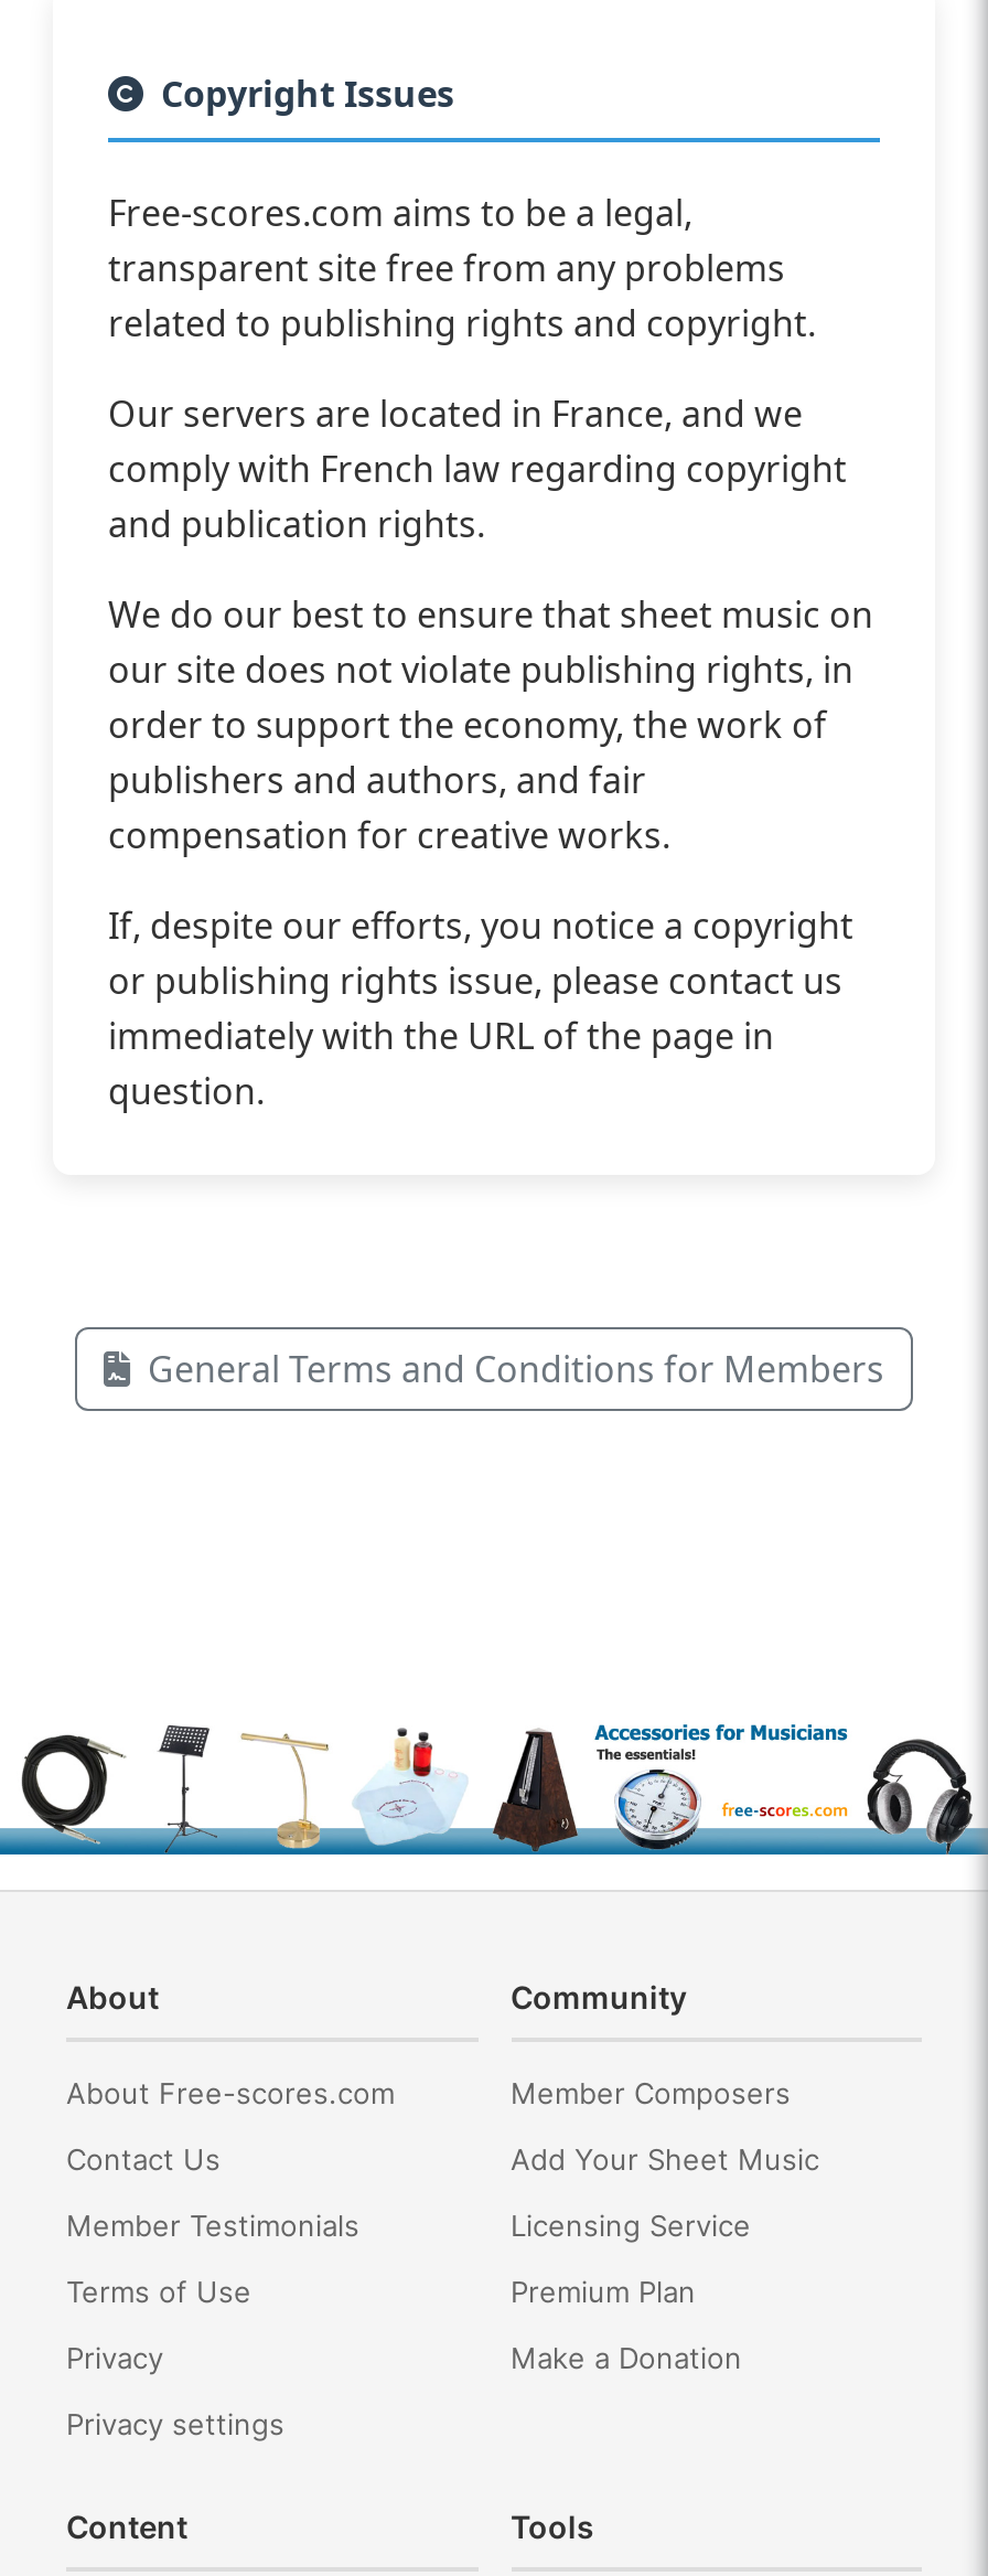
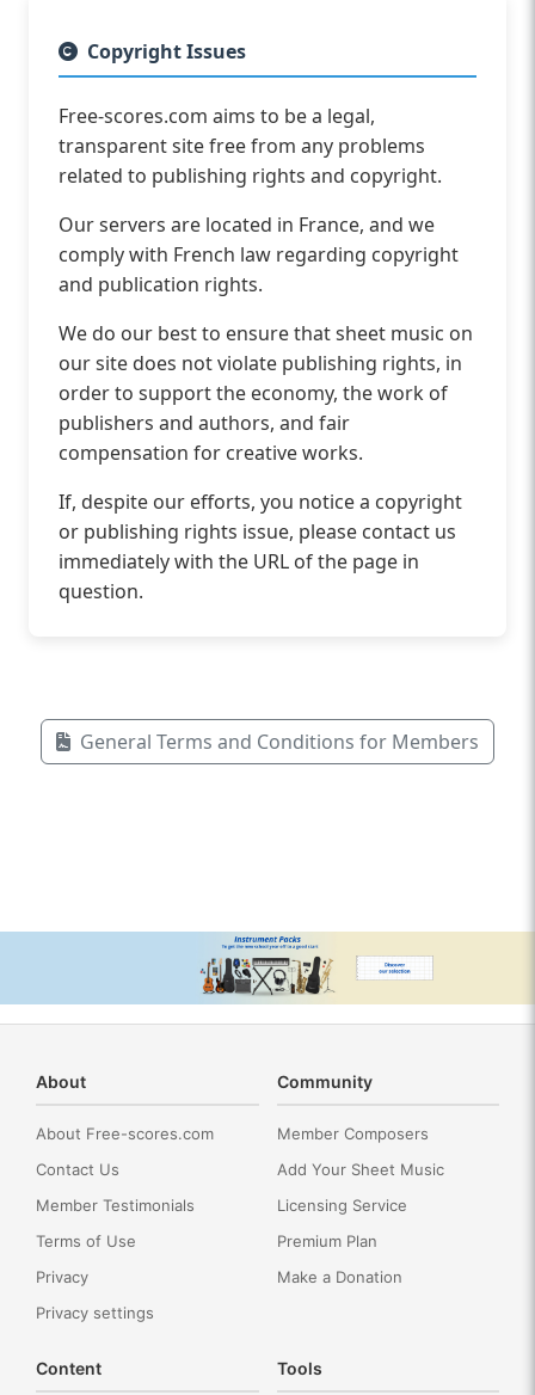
[7,1722,981,1857] [image] -> [4,930,531,1004] [image]

